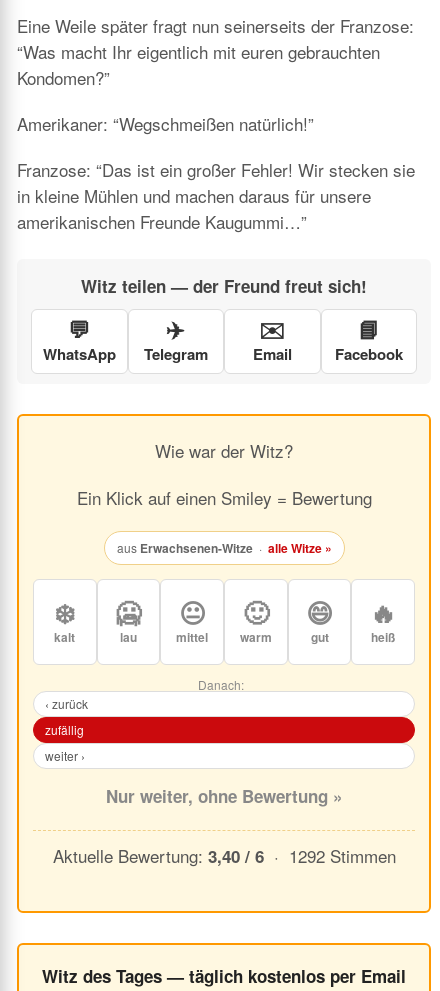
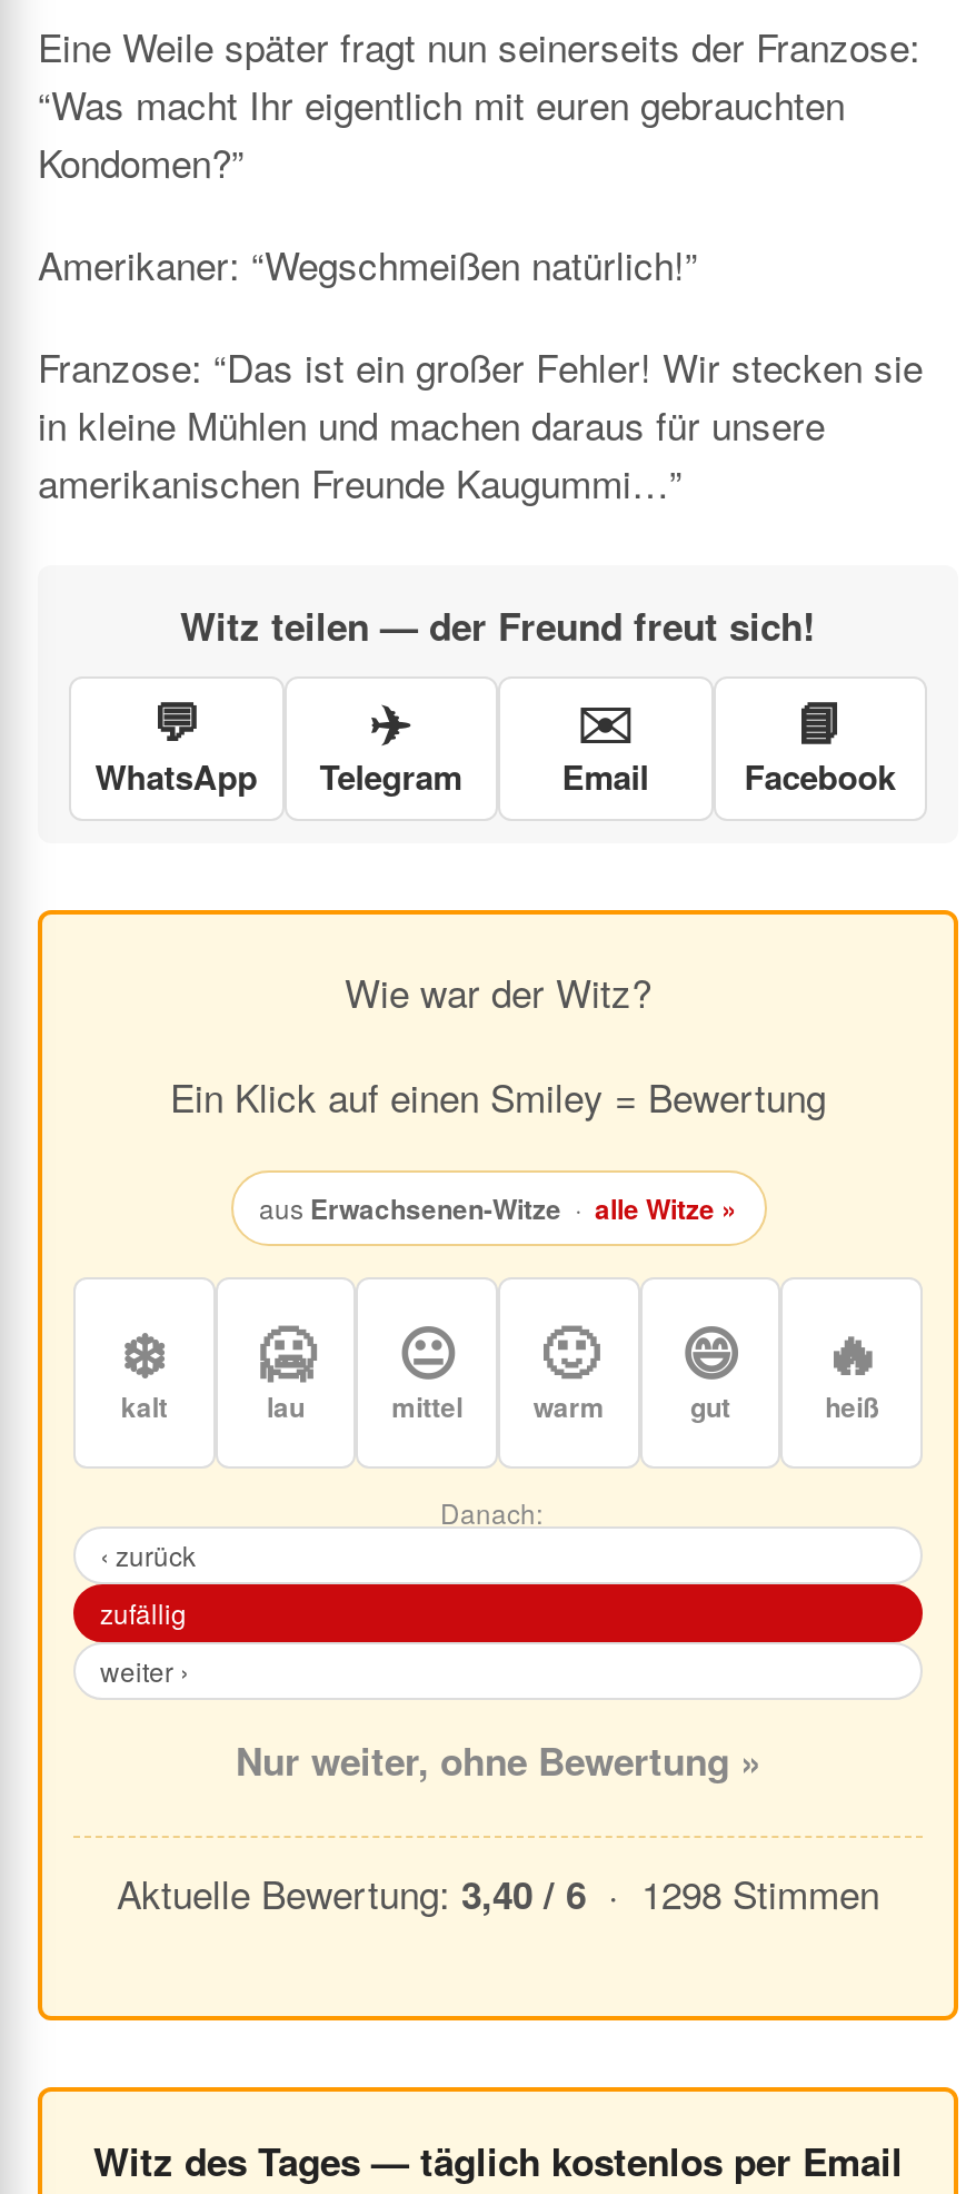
[52,843,395,868] Aktuelle Bewertung: 3,40 / 6 · 1292 Stimmen -> [117,1864,879,1919] Aktuelle Bewertung: 3,40 / 6 · 1298 Stimmen

